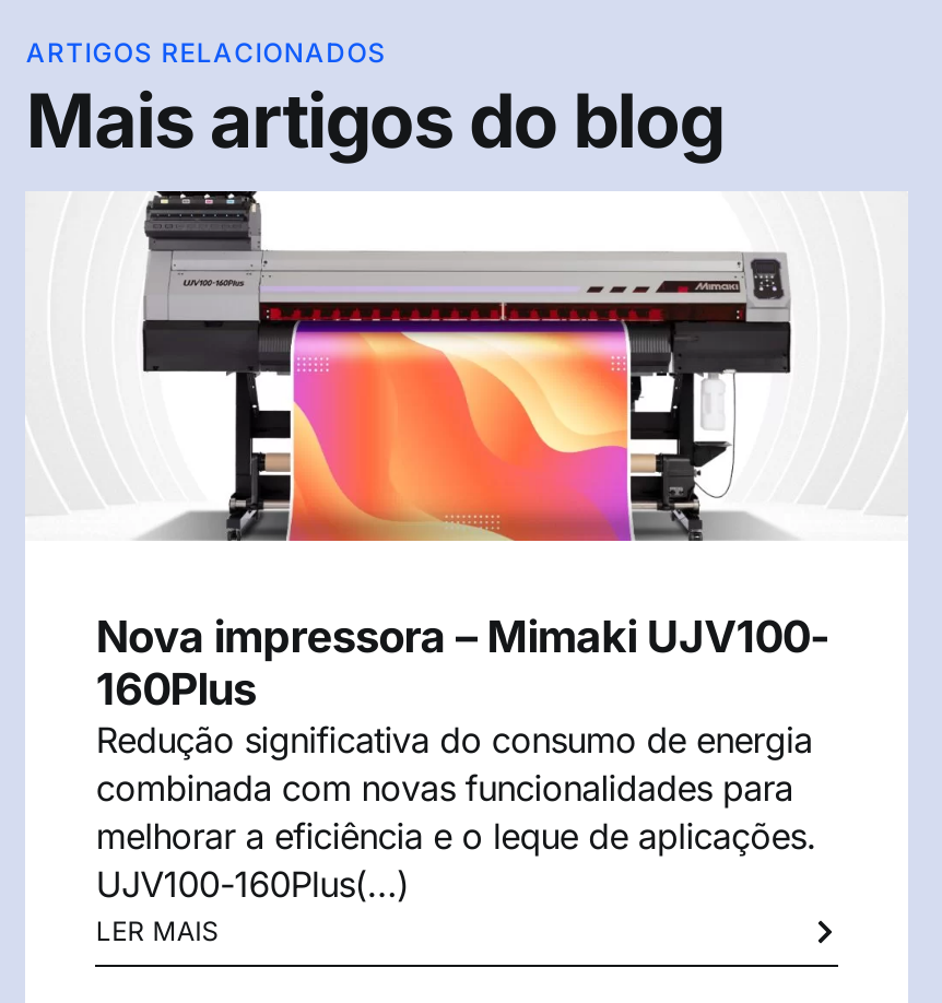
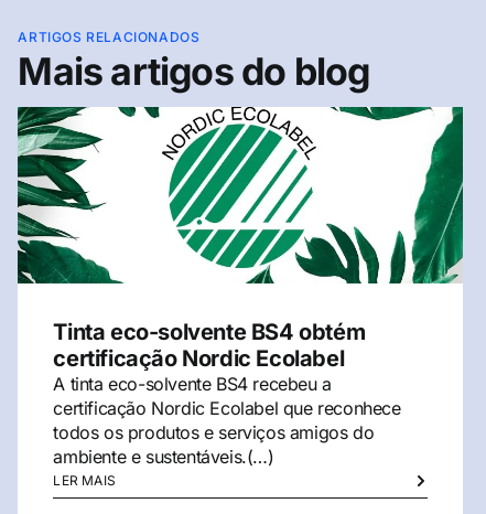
[25,189,908,905] [image] | Nova impressora – Mimaki UJV100- | 160Plus | Redução significativa do consumo de energia | combinada com novas funcionalidades para | melhorar a eficiência e o leque de aplicações. | UJV100-160Plus(…) -> [17,106,464,467] [image] | Tinta eco-solvente BS4 obtém | certificação Nordic Ecolabel | A tinta eco-solvente BS4 recebeu a | certificação Nordic Ecolabel que reconhece | todos os produtos e serviços amigos do | ambiente e sustentáveis.(…)

